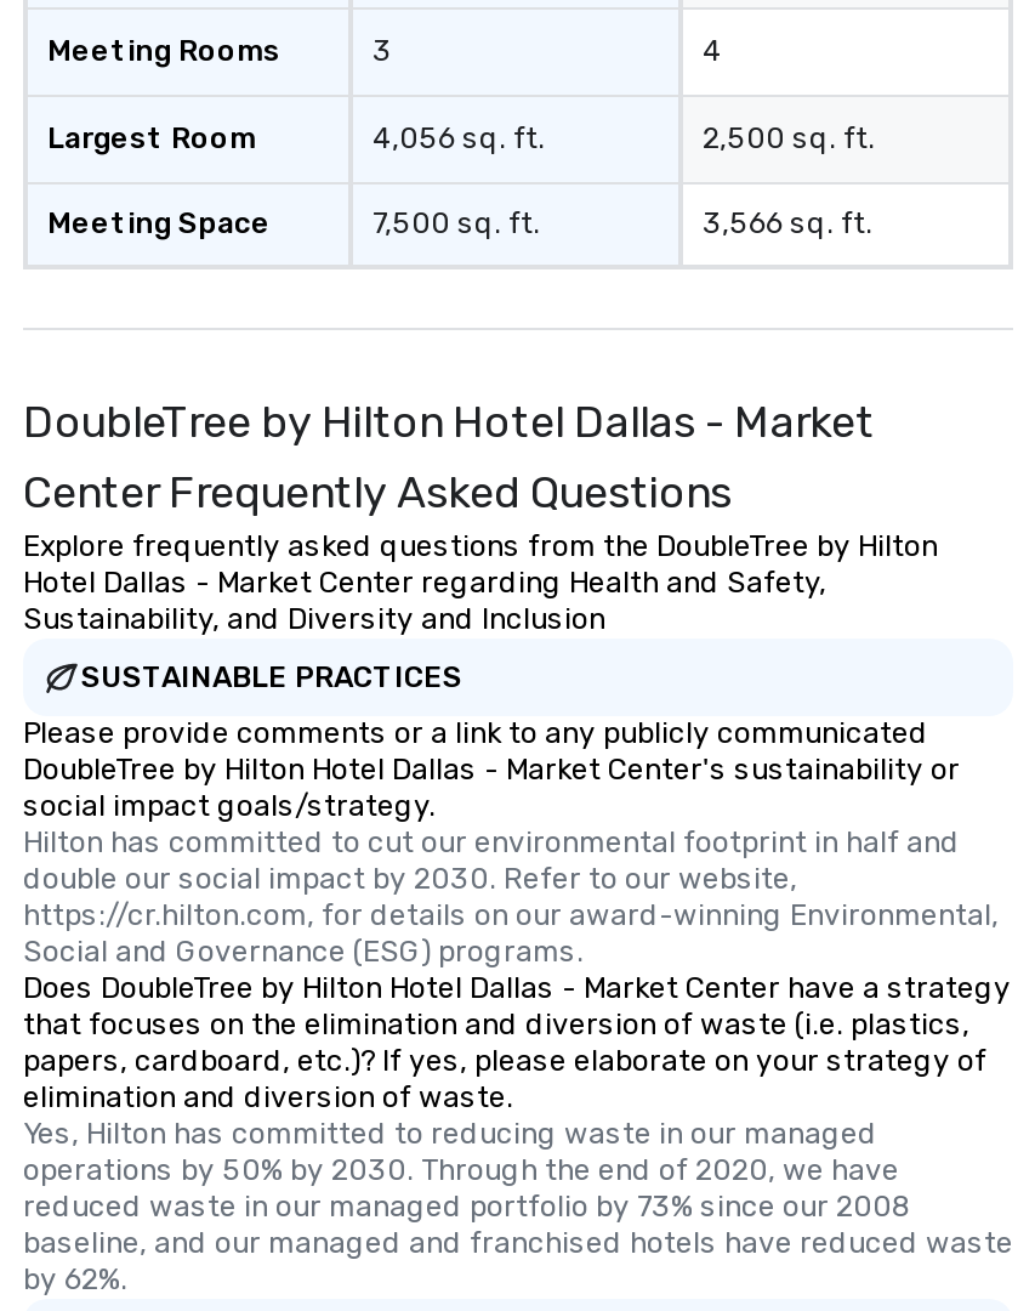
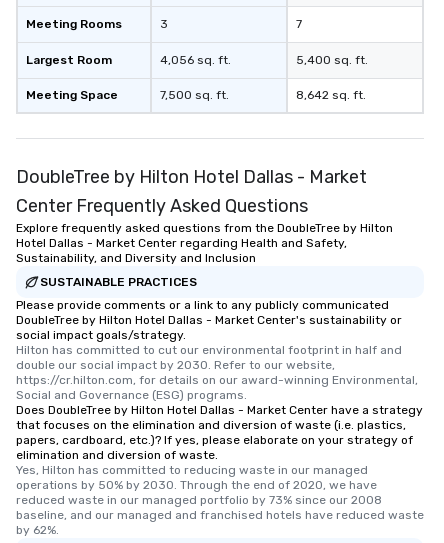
[703,34,722,68] 4 -> [296,17,302,31] 7
[703,121,875,155] 2,500 sq. ft. -> [296,53,368,67] 5,400 sq. ft.
[703,206,872,240] 3,566 sq. ft. -> [296,88,366,102] 8,642 sq. ft.

